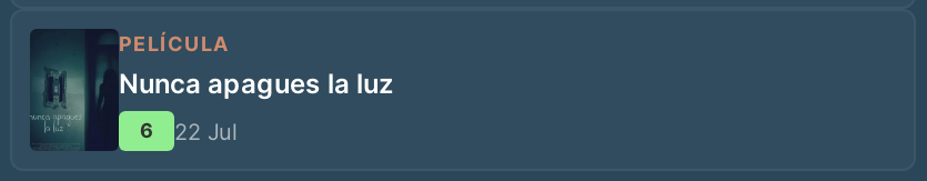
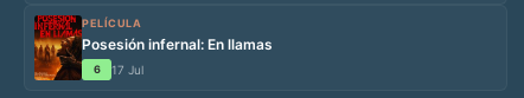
[30,29,394,151] [image] | Nunca apagues la luz -> [33,14,273,81] [image] | Posesión infernal: En llamas
[140,118,236,144] 6 22 Jul -> [93,63,143,77] 6 17 Jul

